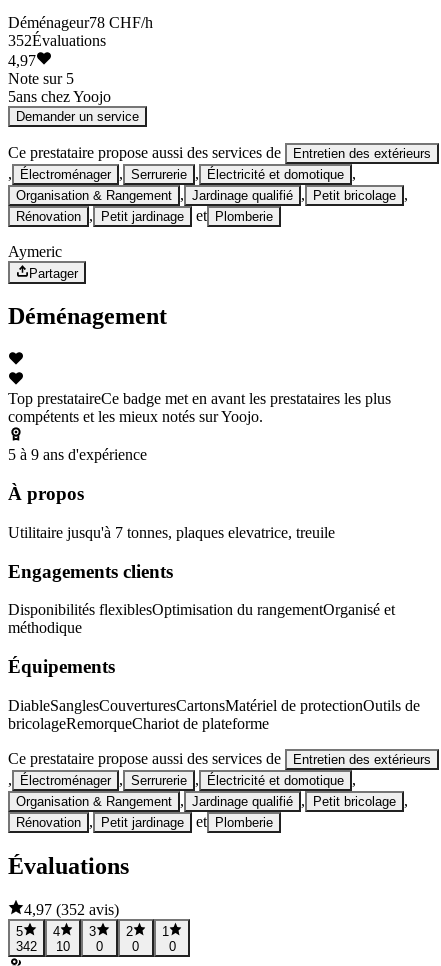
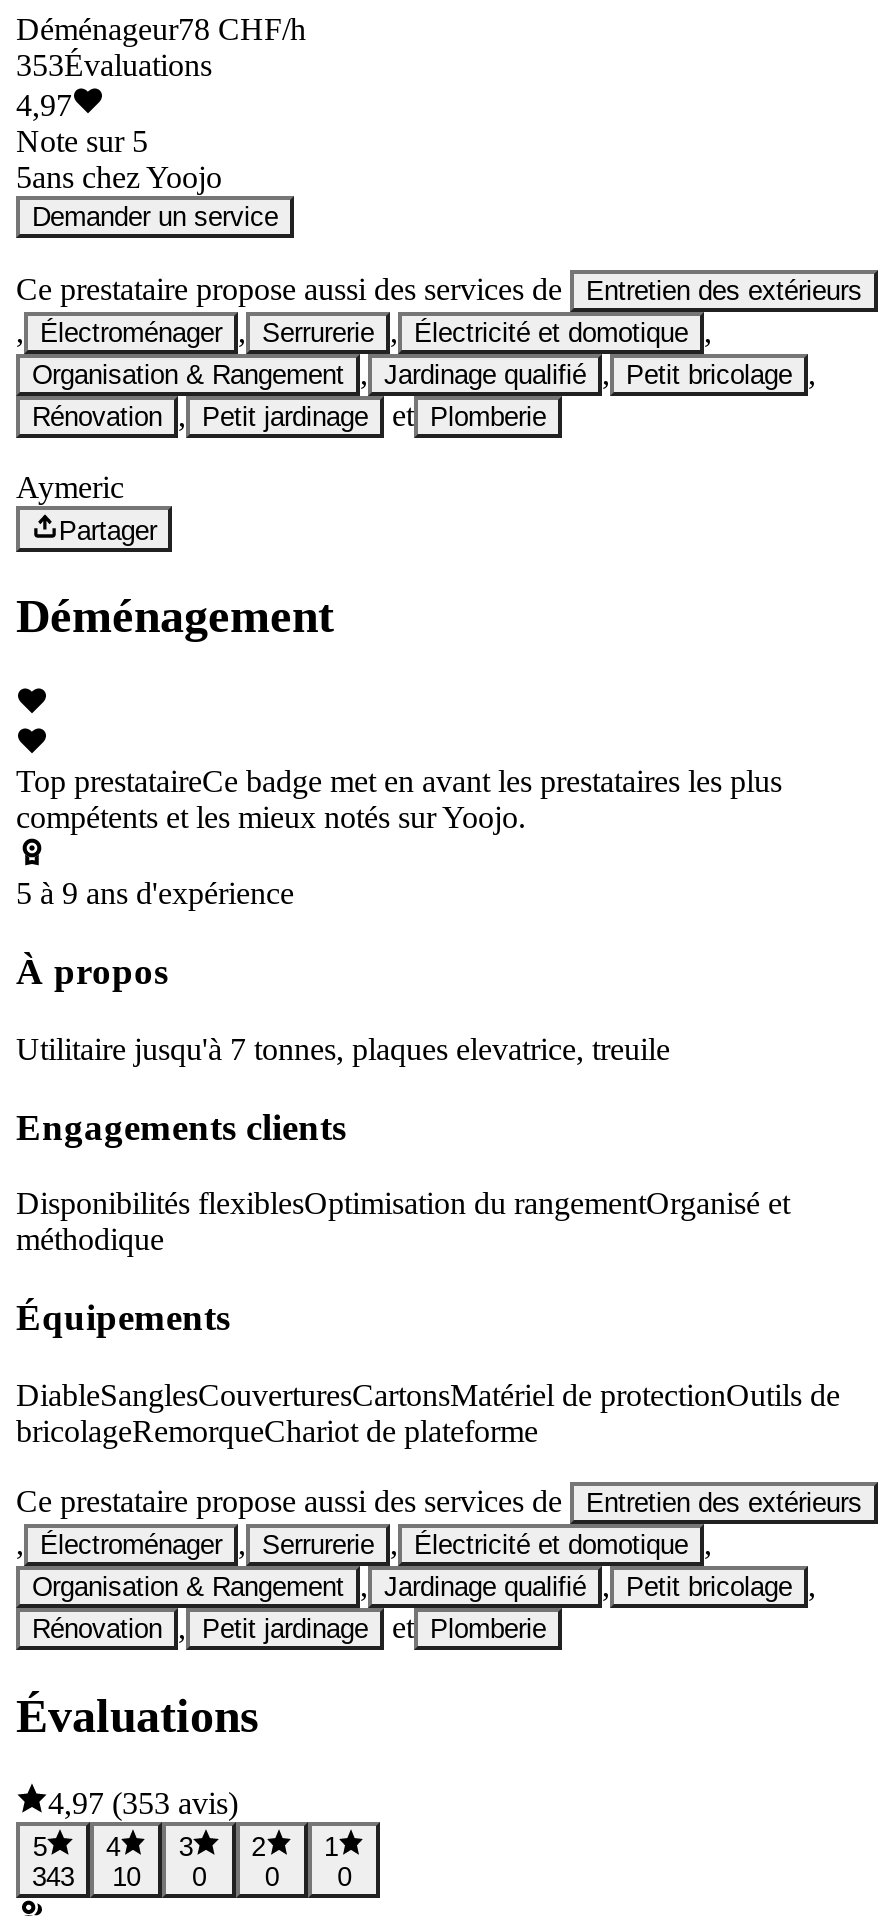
[8,32,106,49] 352Évaluations -> [16,48,212,82] 353Évaluations
[24,901,119,918] 4,97 (352 avis) -> [48,1787,238,1821] 4,97 (353 avis)
[16,939,176,954] 342 10 0 0 0 -> [32,1862,351,1892] 343 10 0 0 0

